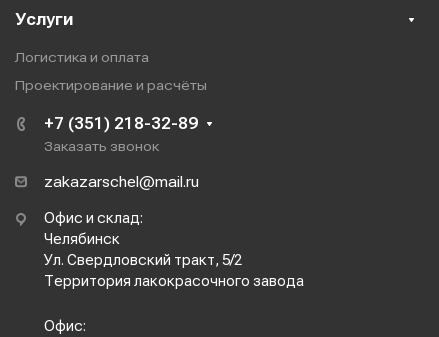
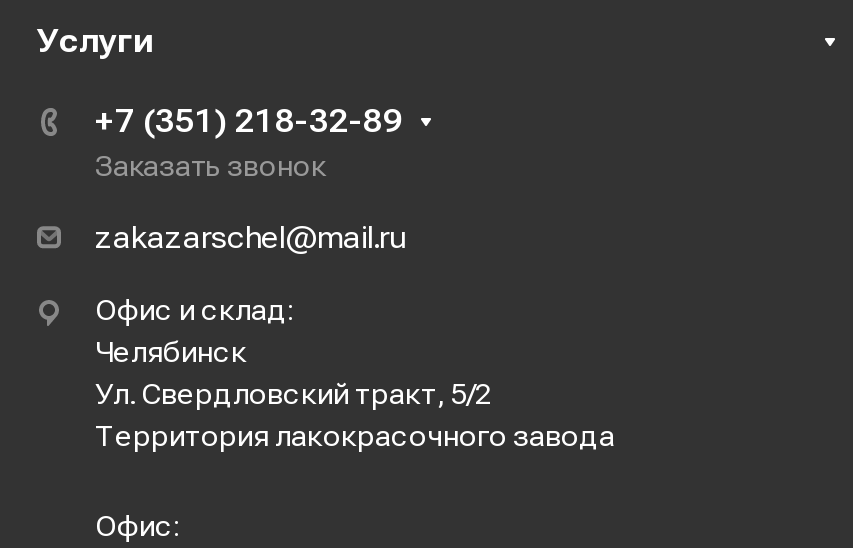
[15,49,207,93] Логистика и оплата | Проектирование и расчёты -> none

